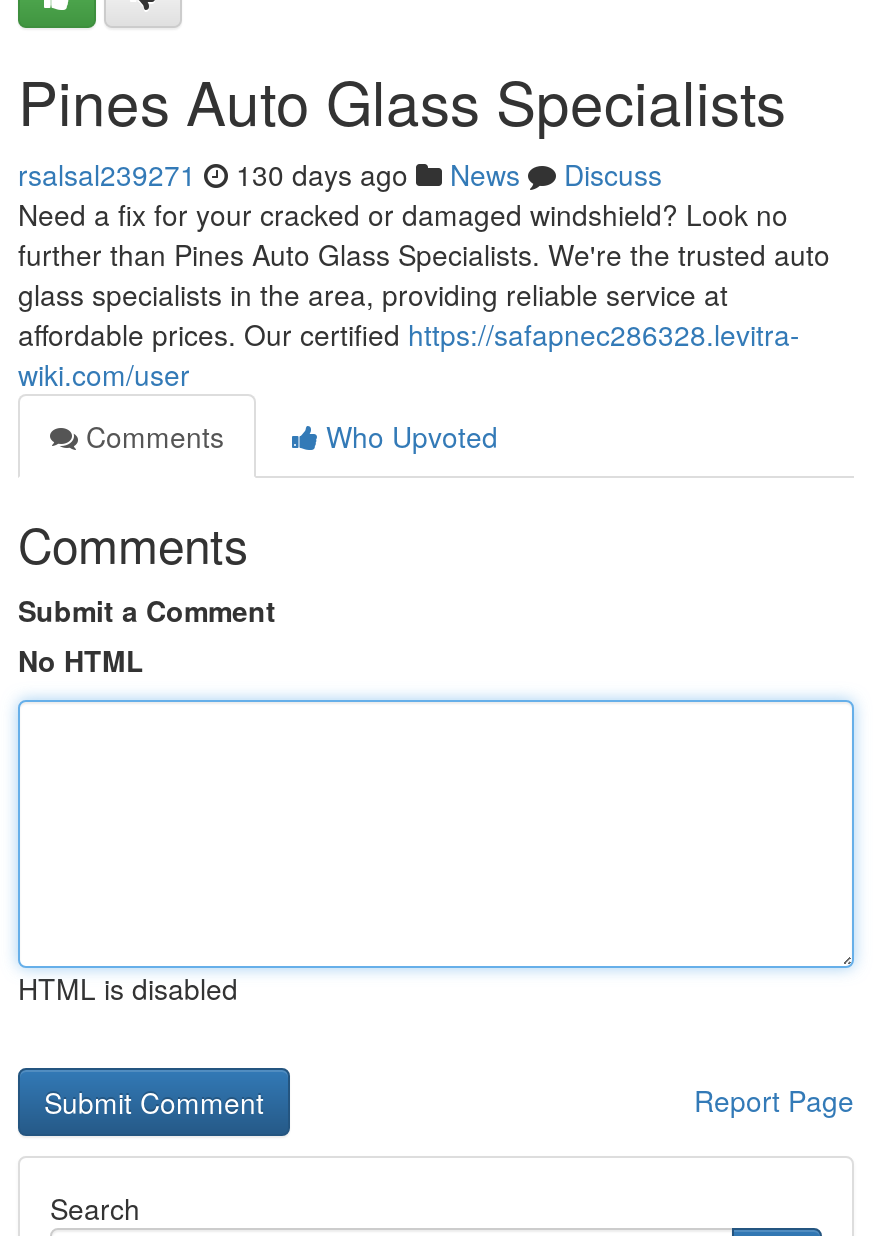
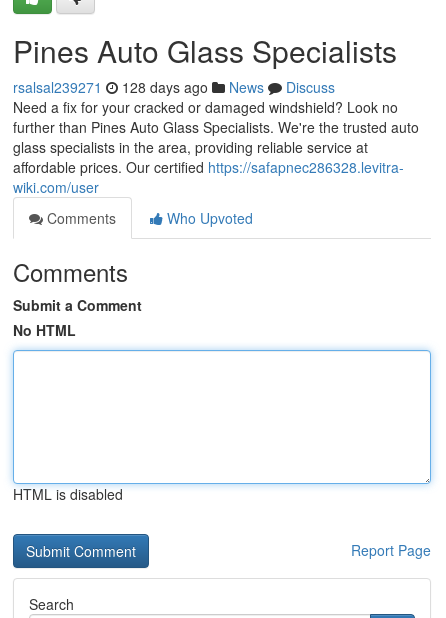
[18,154,662,194] rsalsal239271 130 days ago News Discuss -> [13,77,335,97] rsalsal239271 128 days ago News Discuss

